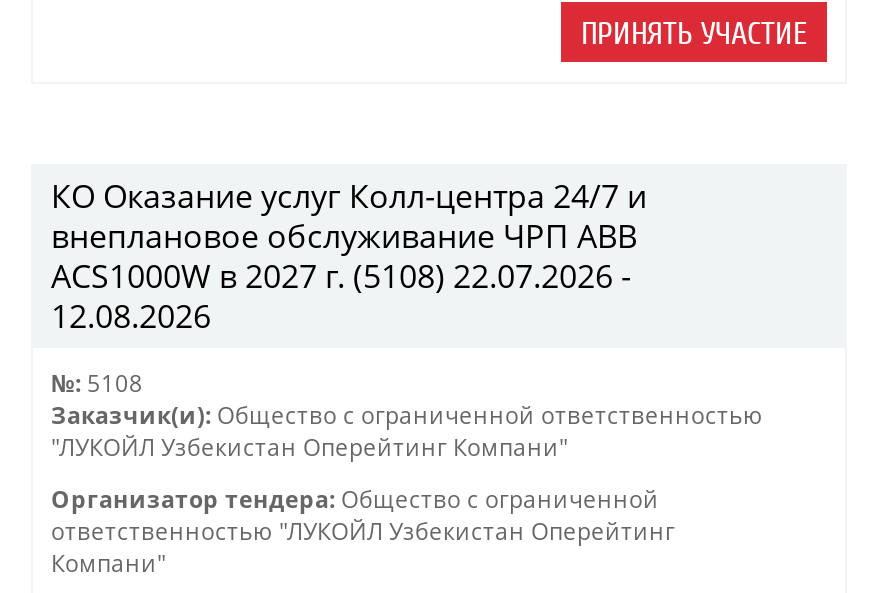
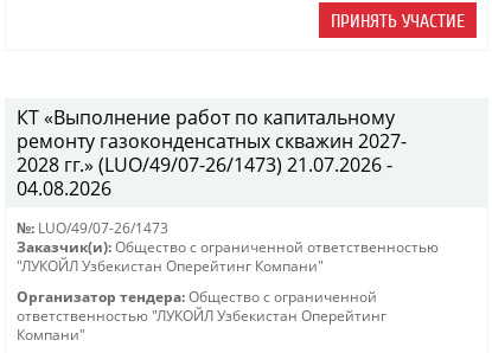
[51,174,647,338] КО Оказание услуг Колл-центра 24/7 и | внеплановое обслуживание ЧРП АВВ | ACS1000W в 2027 г. (5108) 22.07.2026 - | 12.08.2026 -> [17,104,407,201] КТ «Выполнение работ по капитальному | ремонту газоконденсатных скважин 2027- | 2028 гг.» (LUO/49/07-26/1473) 21.07.2026 - | 04.08.2026
[51,368,143,398] №: 5108 -> [17,219,168,237] №: LUO/49/07-26/1473

